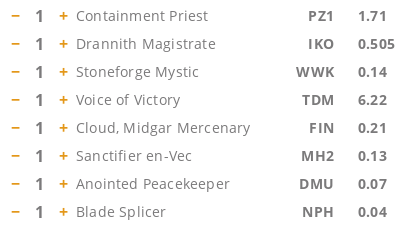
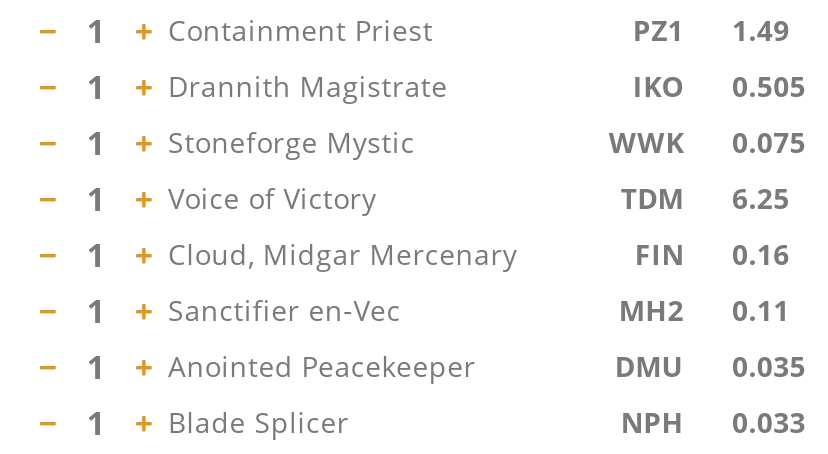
[308,6,387,25] PZ1 1.71 -> [633,11,790,49] PZ1 1.49
[296,62,387,81] WWK 0.14 -> [609,123,806,161] WWK 0.075
[302,90,387,109] TDM 6.22 -> [621,179,790,217] TDM 6.25
[309,118,387,137] FIN 0.21 -> [635,235,790,273] FIN 0.16
[301,146,387,165] MH2 0.13 -> [619,291,790,329] MH2 0.11
[299,174,387,193] DMU 0.07 -> [615,347,806,385] DMU 0.035
[302,202,387,221] NPH 0.04 -> [621,403,806,441] NPH 0.033

